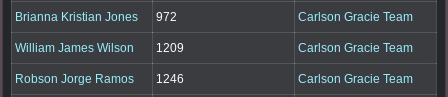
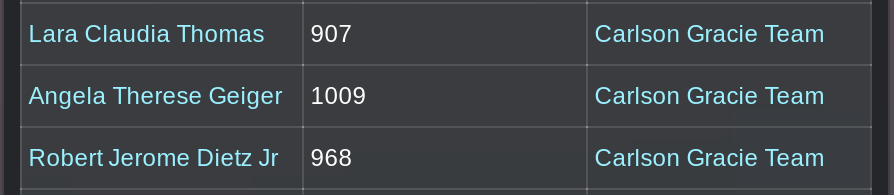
[15,9,177,23] Brianna Kristian Jones | 972 -> [28,19,352,47] Lara Claudia Thomas | 907
[15,40,184,54] William James Wilson | 1209 -> [28,81,366,109] Angela Therese Geiger | 1009
[15,71,184,85] Robson Jorge Ramos | 1246 -> [28,143,352,171] Robert Jerome Dietz Jr | 968

